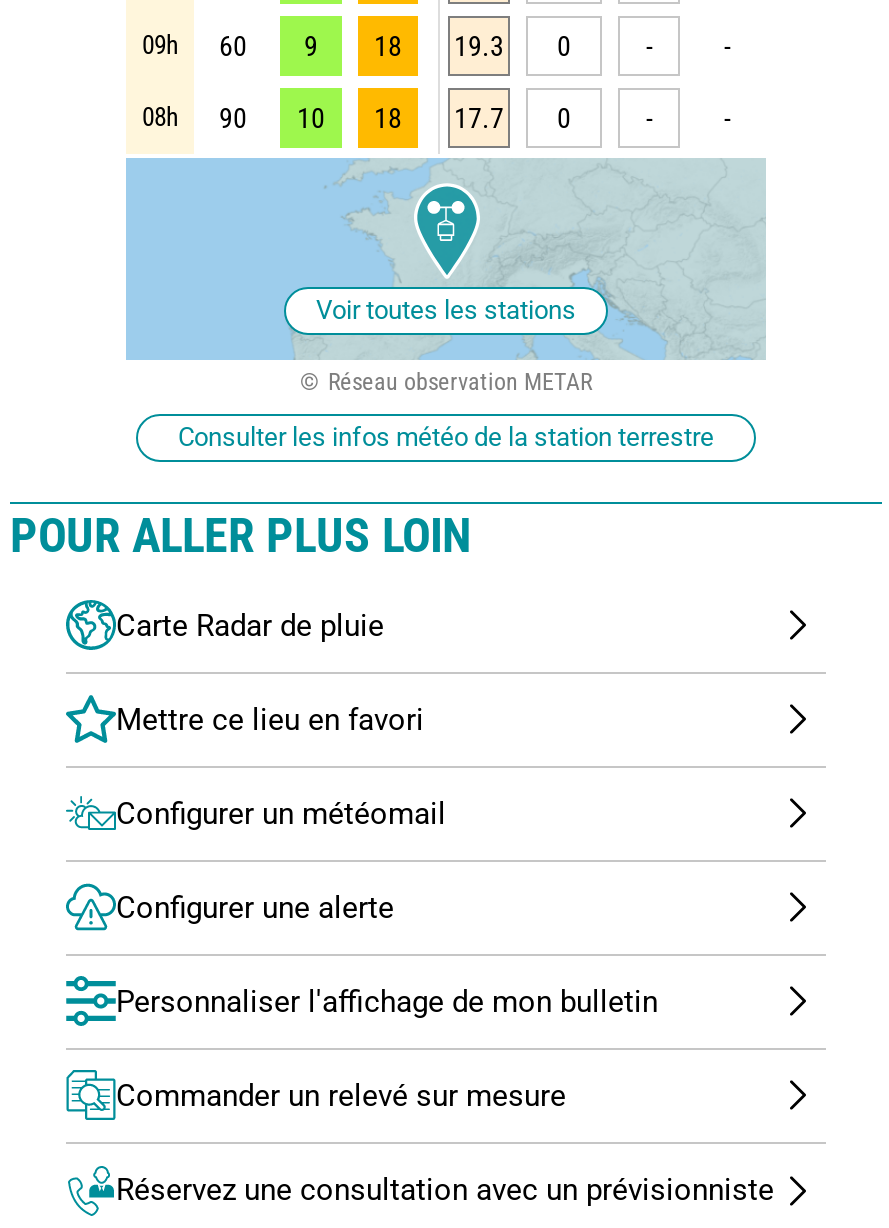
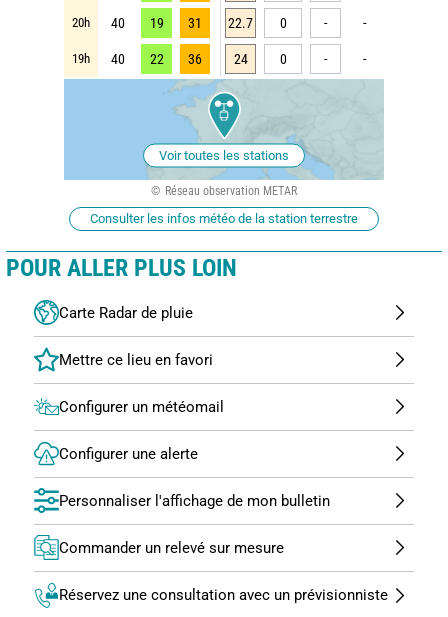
[142,29,504,61] 09h | 60 | 9 | 18 | 19.3 -> [72,15,253,31] 20h | 40 | 19 | 31 | 22.7
[142,101,504,133] 08h | 90 | 10 | 18 | 17.7 -> [72,51,247,67] 19h | 40 | 22 | 36 | 24

